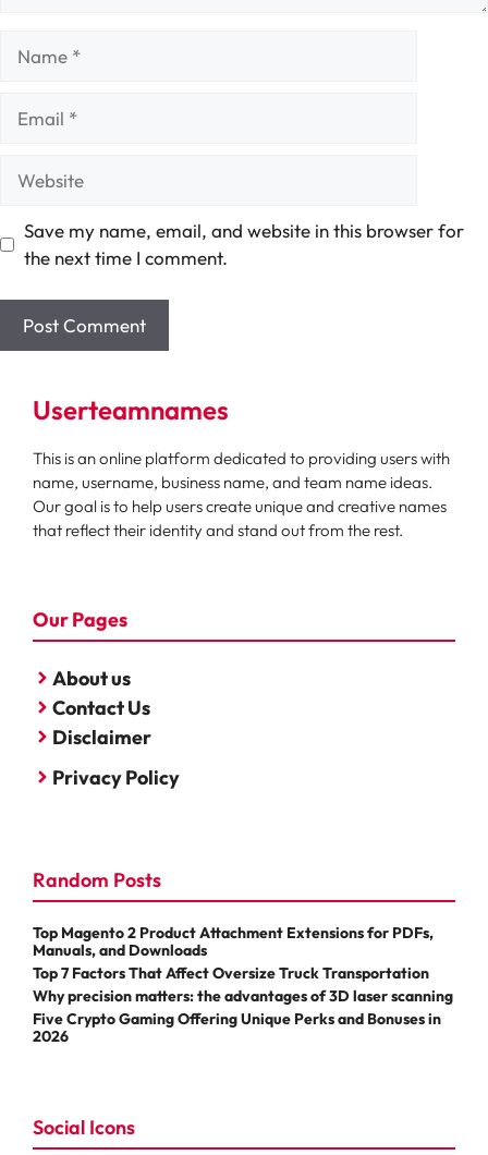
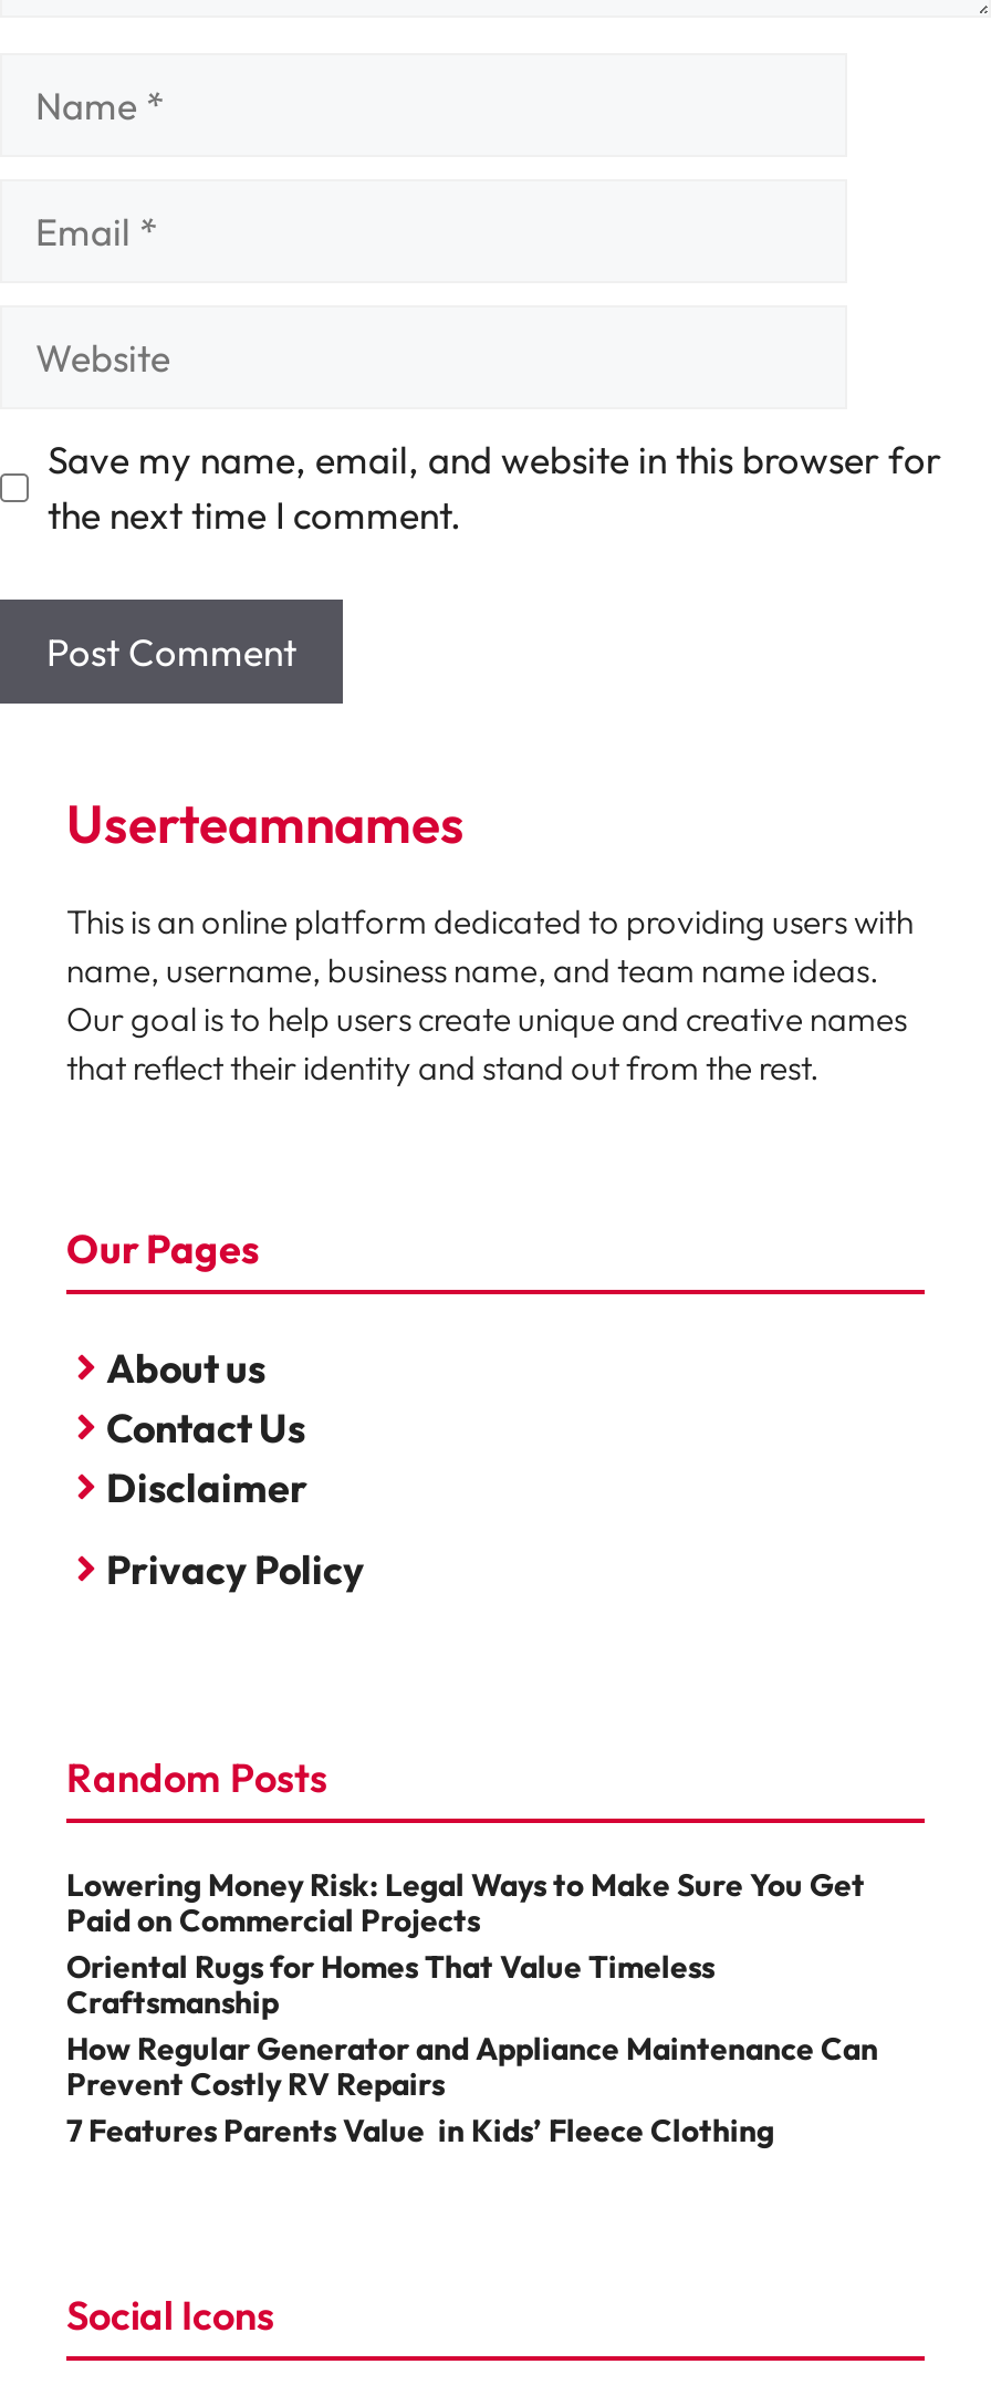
[33,923,453,1046] Top Magento 2 Product Attachment Extensions for PDFs, | Manuals, and Downloads | Top 7 Factors That Affect Oversize Truck Transportation | Why precision matters: the advantages of 3D laser scanning | Five Crypto Gaming Offering Unique Perks and Bonuses in | 2026 -> [66,1865,878,2150] Lowering Money Risk: Legal Ways to Make Sure You Get | Paid on Commercial Projects | Oriental Rugs for Homes That Value Timeless | Craftsmanship | How Regular Generator and Appliance Maintenance Can | Prevent Costly RV Repairs | 7 Features Parents Value in Kids’ Fleece Clothing

